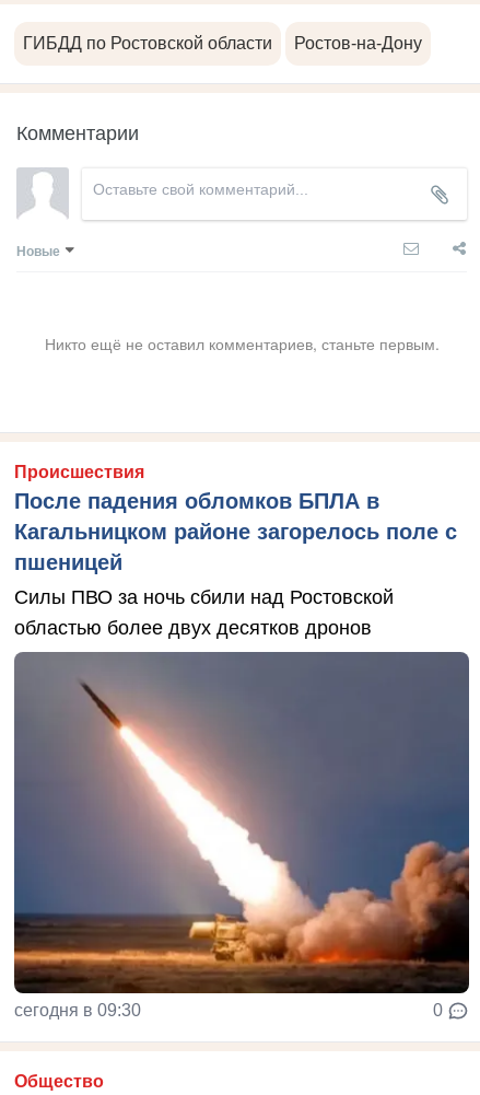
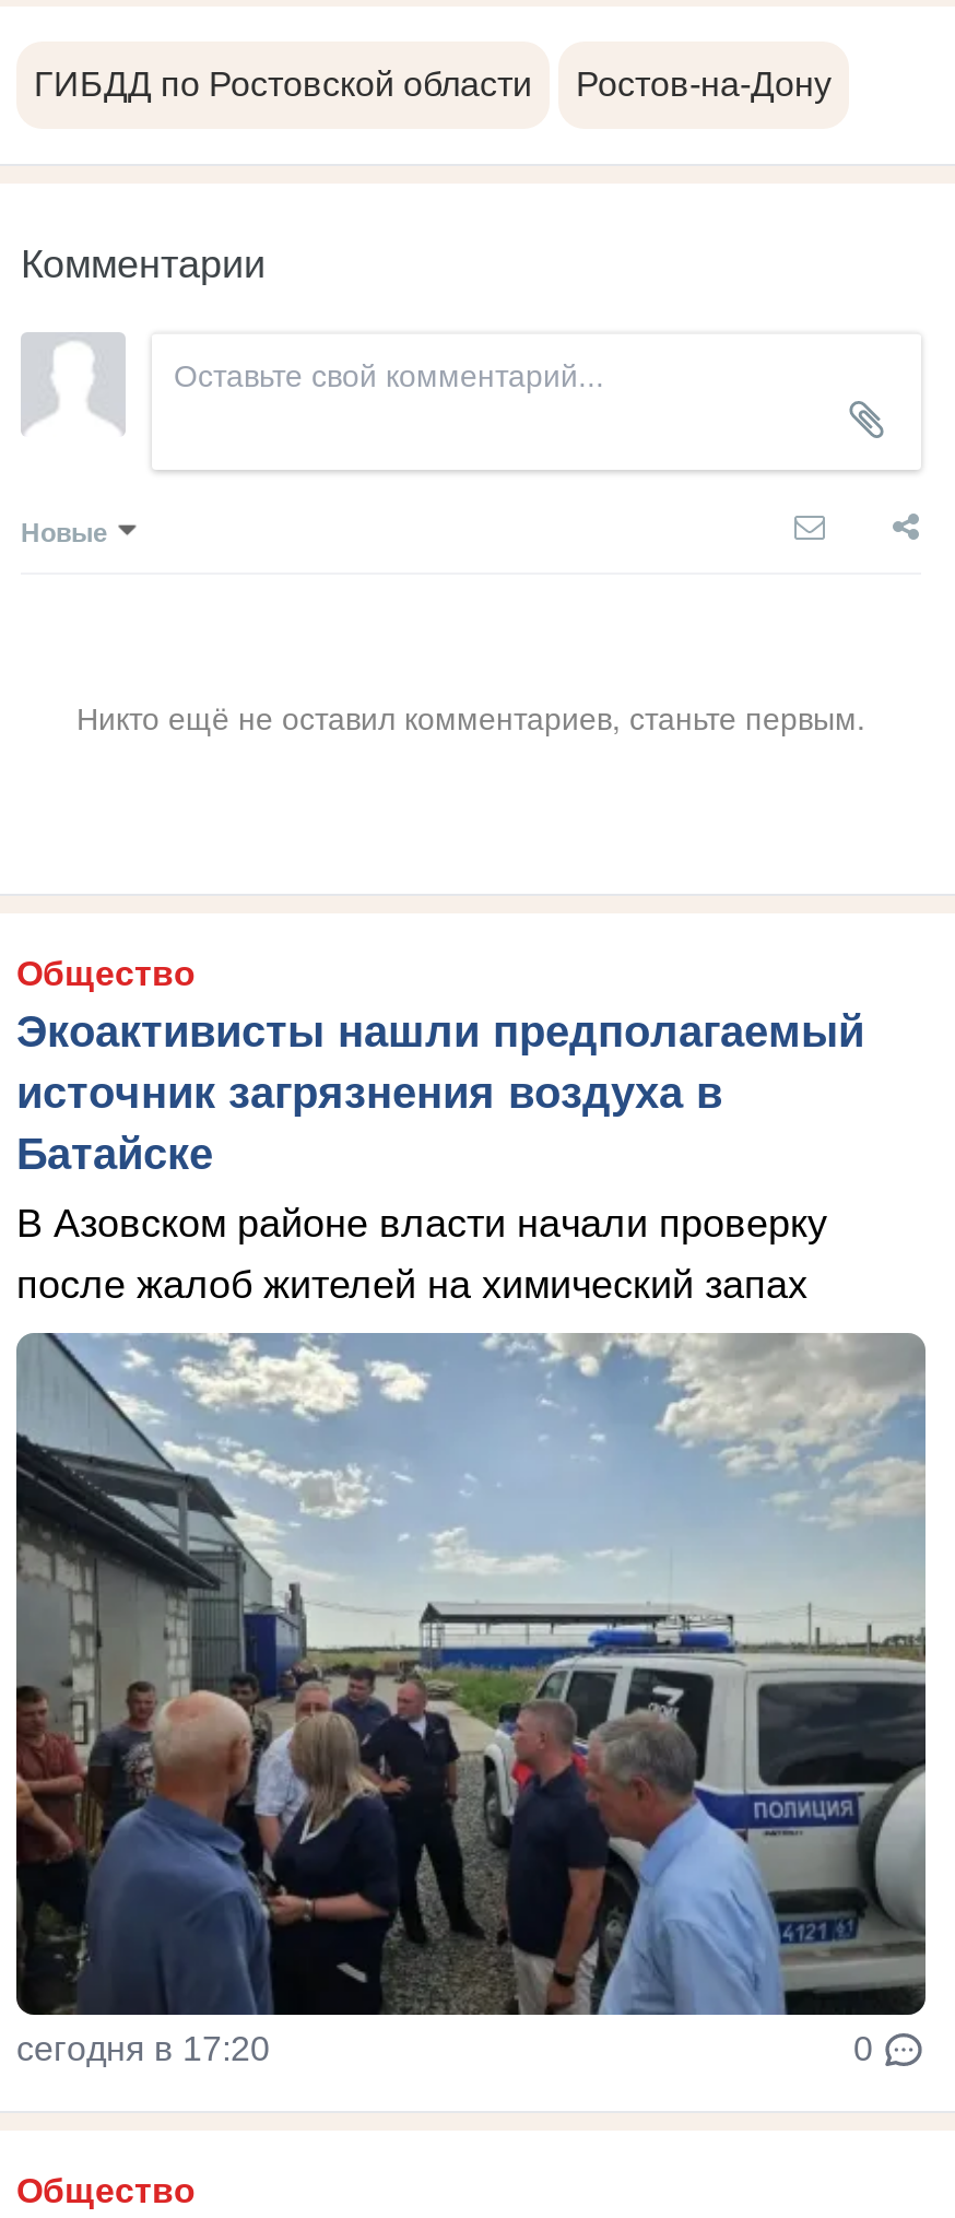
[14,463,457,574] Происшествия | После падения обломков БПЛА в | Кагальницком районе загорелось поле с | пшеницей -> [16,955,864,1178] Общество | Экоактивисты нашли предполагаемый | источник загрязнения воздуха в | Батайске
[14,586,394,639] Силы ПВО за ночь сбили над Ростовской | областью более двух десятков дронов -> [16,1202,827,1307] В Азовском районе власти начали проверку | после жалоб жителей на химический запах
[13,652,470,1020] [image] | сегодня в 09:30 -> [14,1333,928,2067] [image] | сегодня в 17:20

